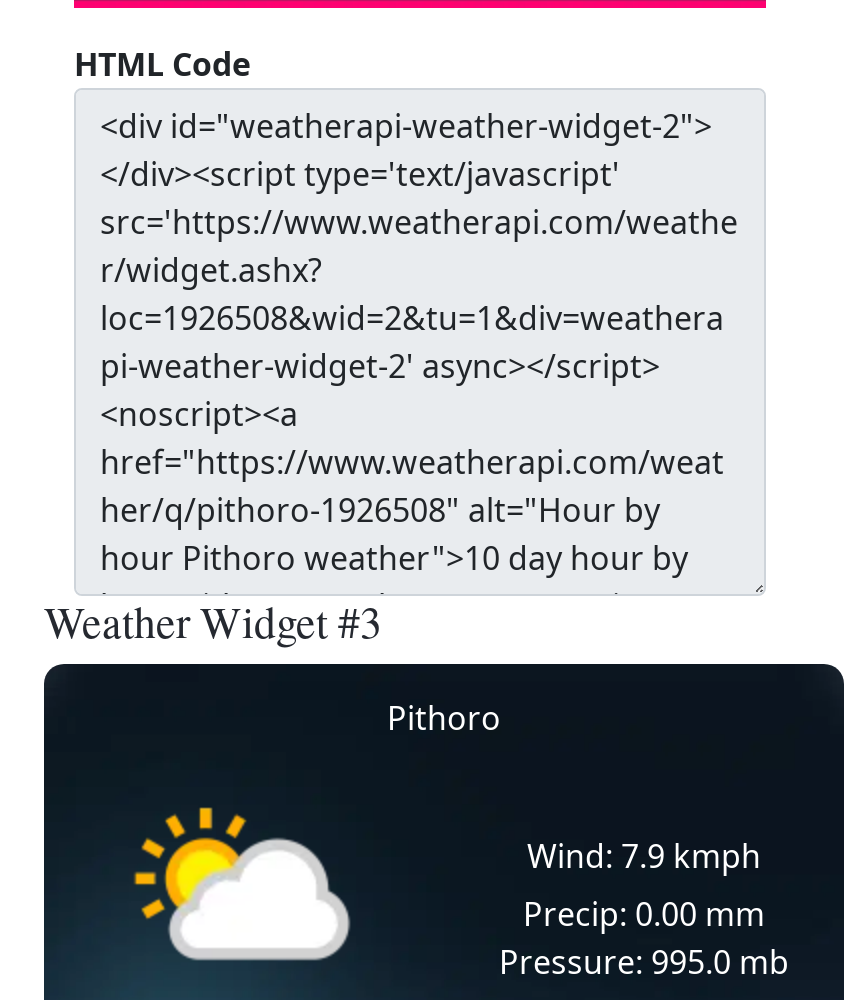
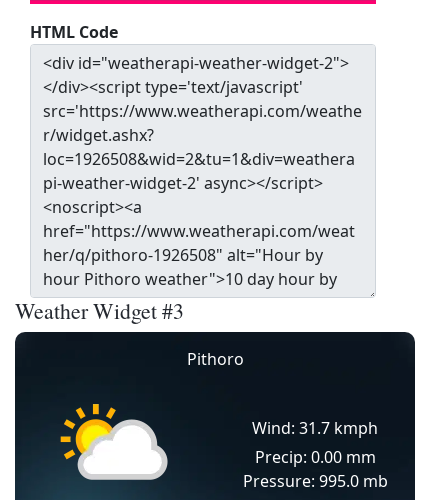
[527,834,761,878] Wind: 7.9 kmph -> [252,417,378,439] Wind: 31.7 kmph

